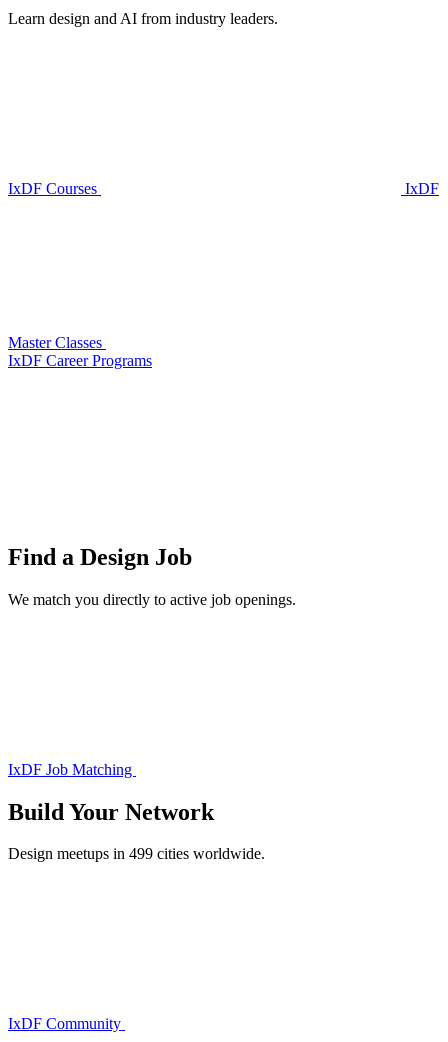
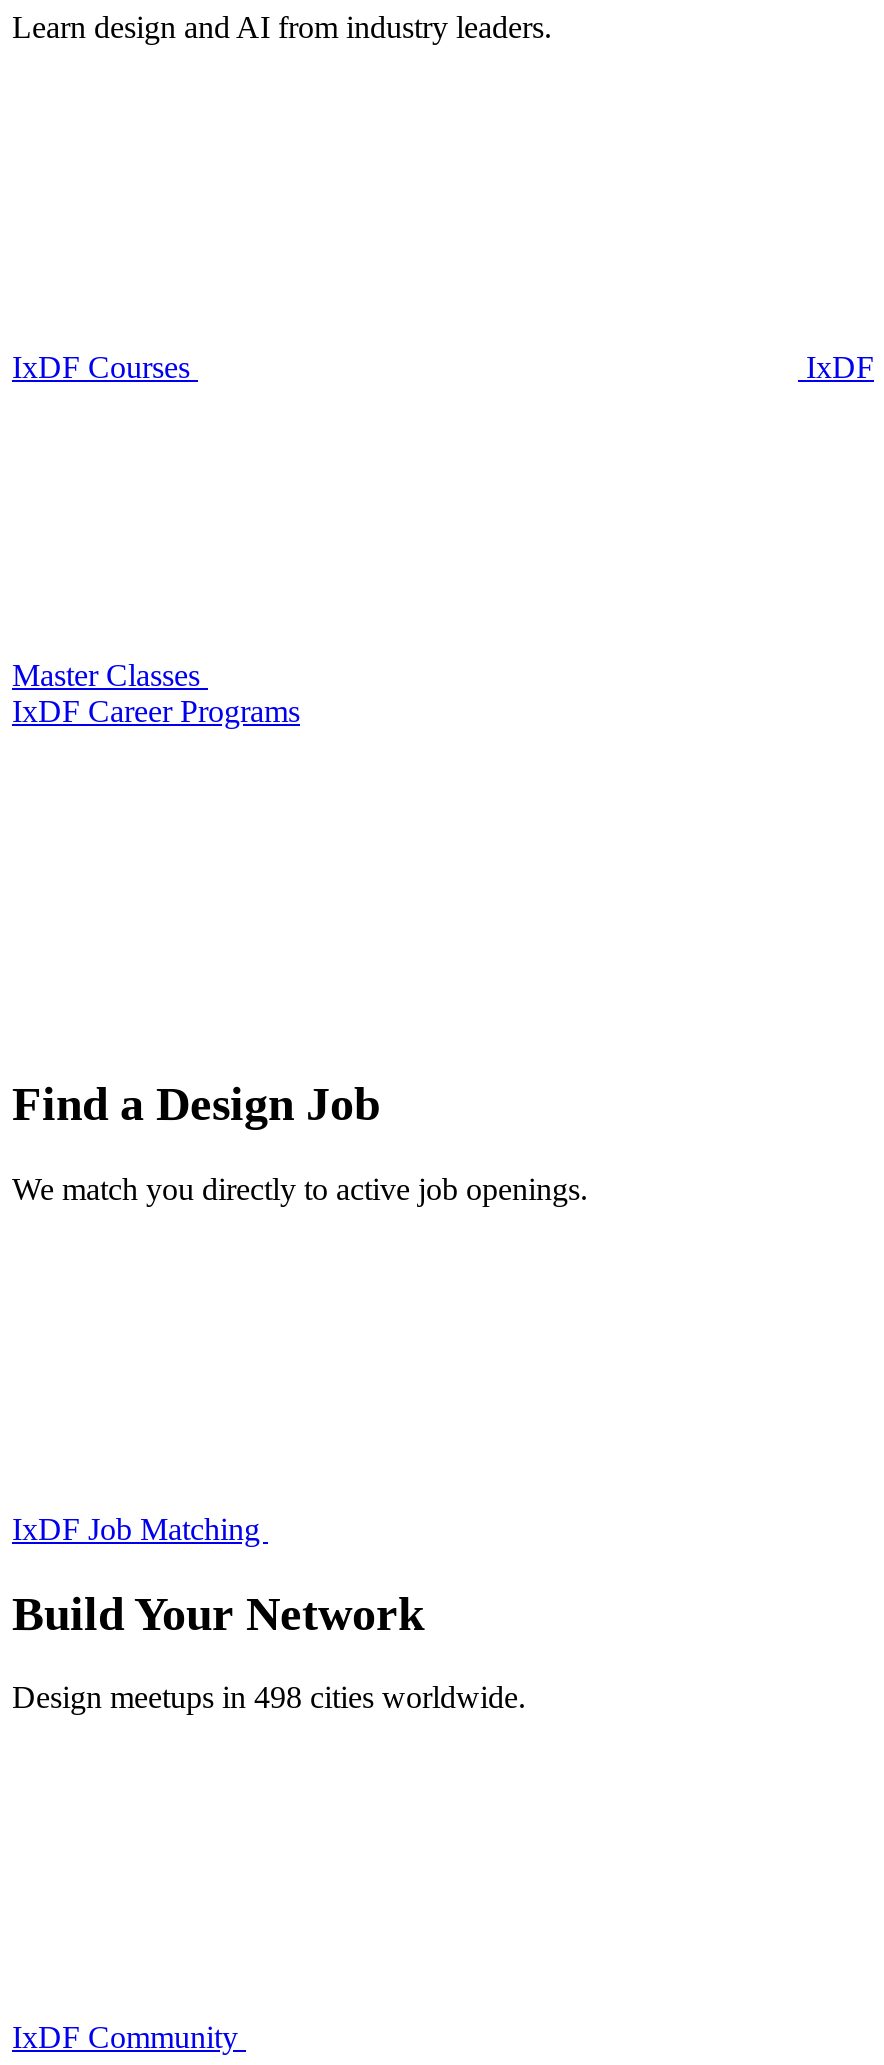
[8,845,265,862] Design meetups in 499 cities worldwide. -> [12,1681,526,1715] Design meetups in 498 cities worldwide.

